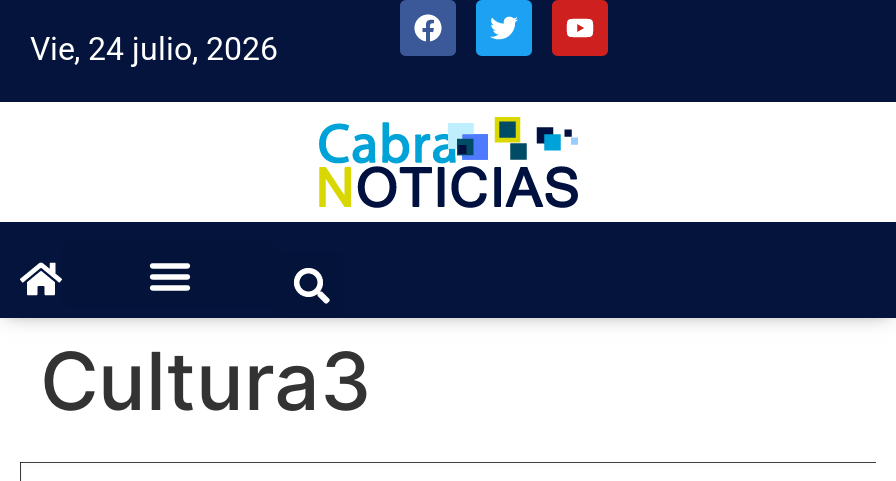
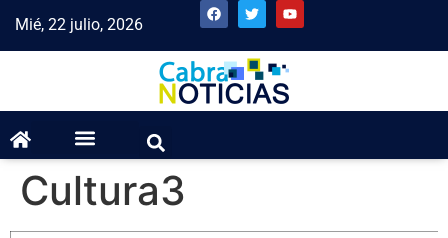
[30,30,278,68] Vie, 24 julio, 2026 -> [15,15,143,34] Mié, 22 julio, 2026

